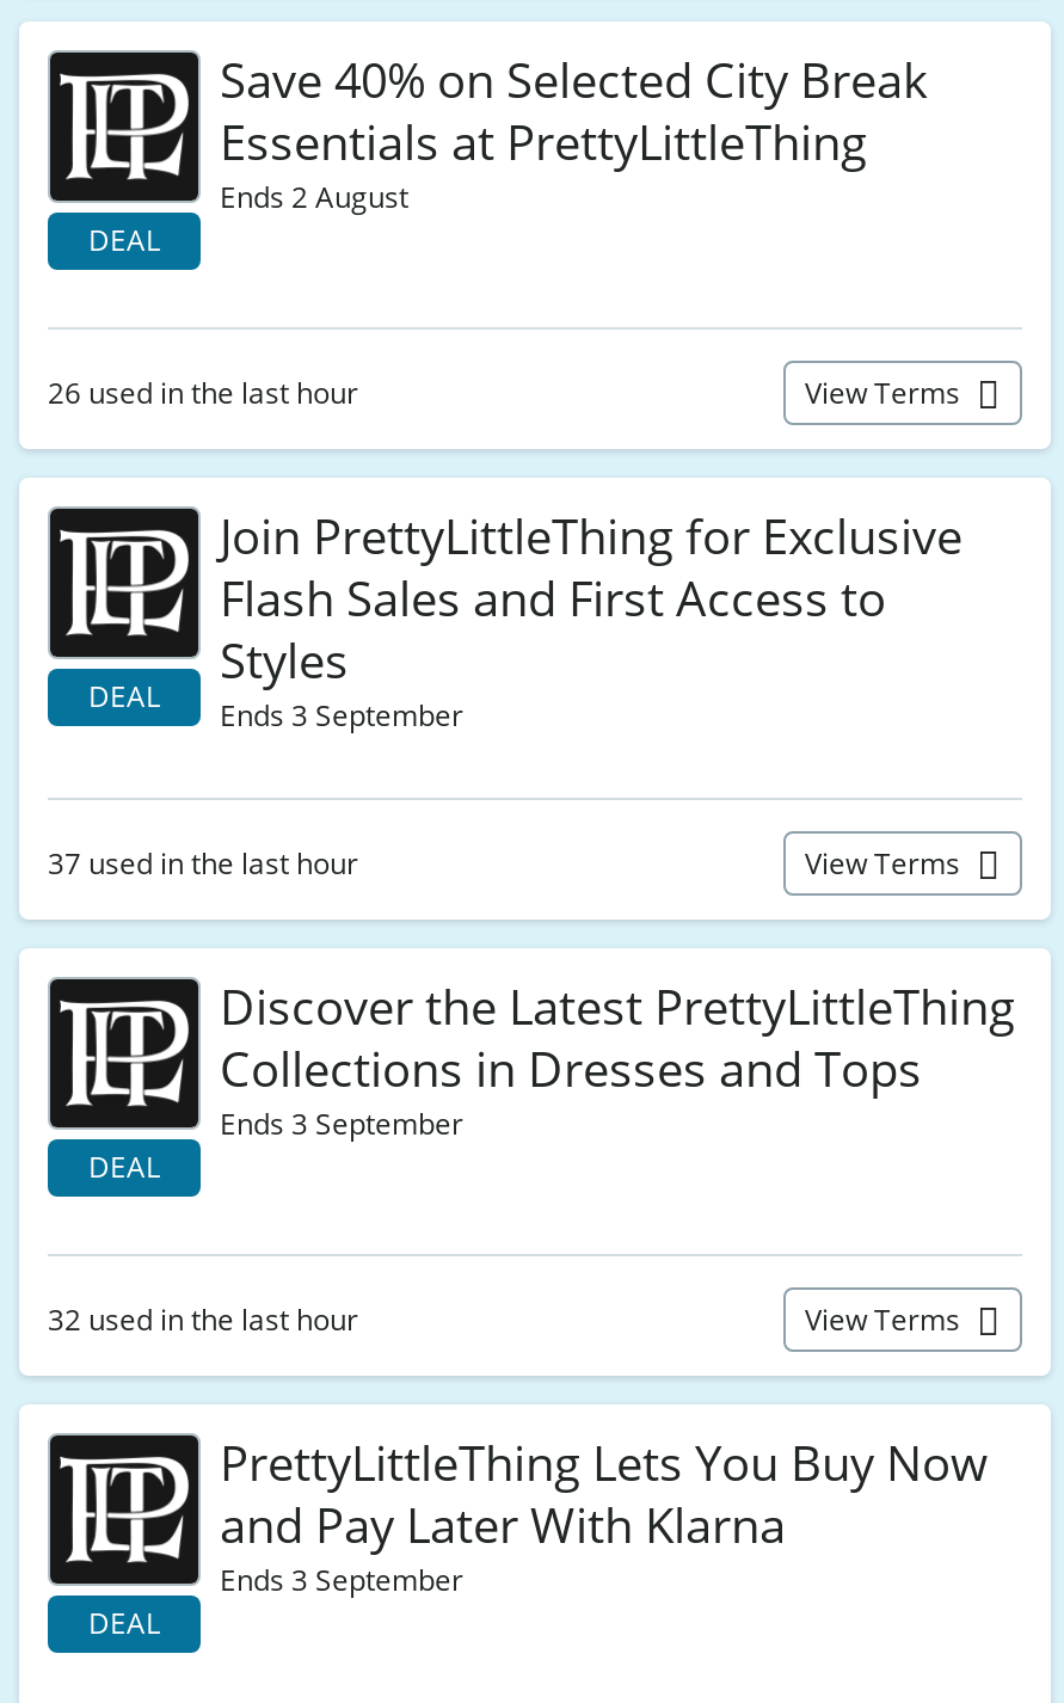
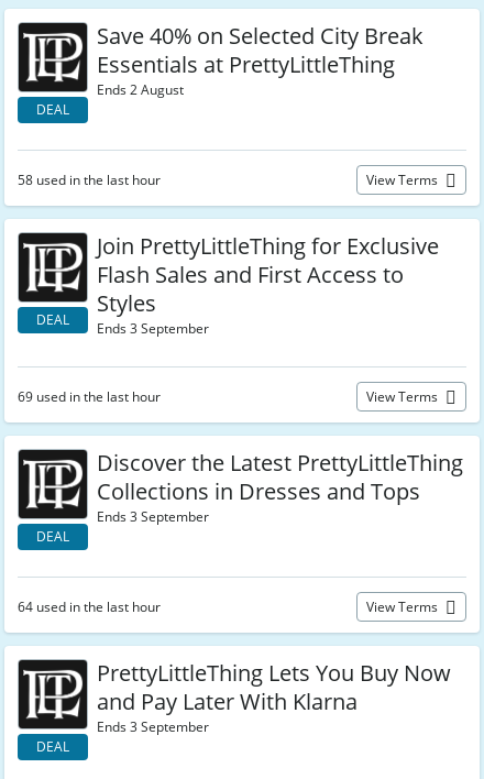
[48,373,358,413] 26 used in the last hour -> [18,171,161,189] 58 used in the last hour
[48,843,358,884] 37 used in the last hour -> [18,387,161,406] 69 used in the last hour
[48,1299,358,1340] 32 used in the last hour -> [18,597,161,616] 64 used in the last hour

